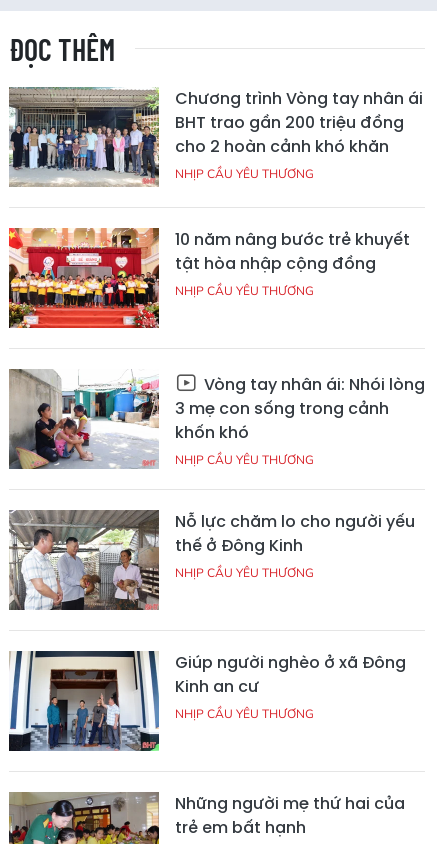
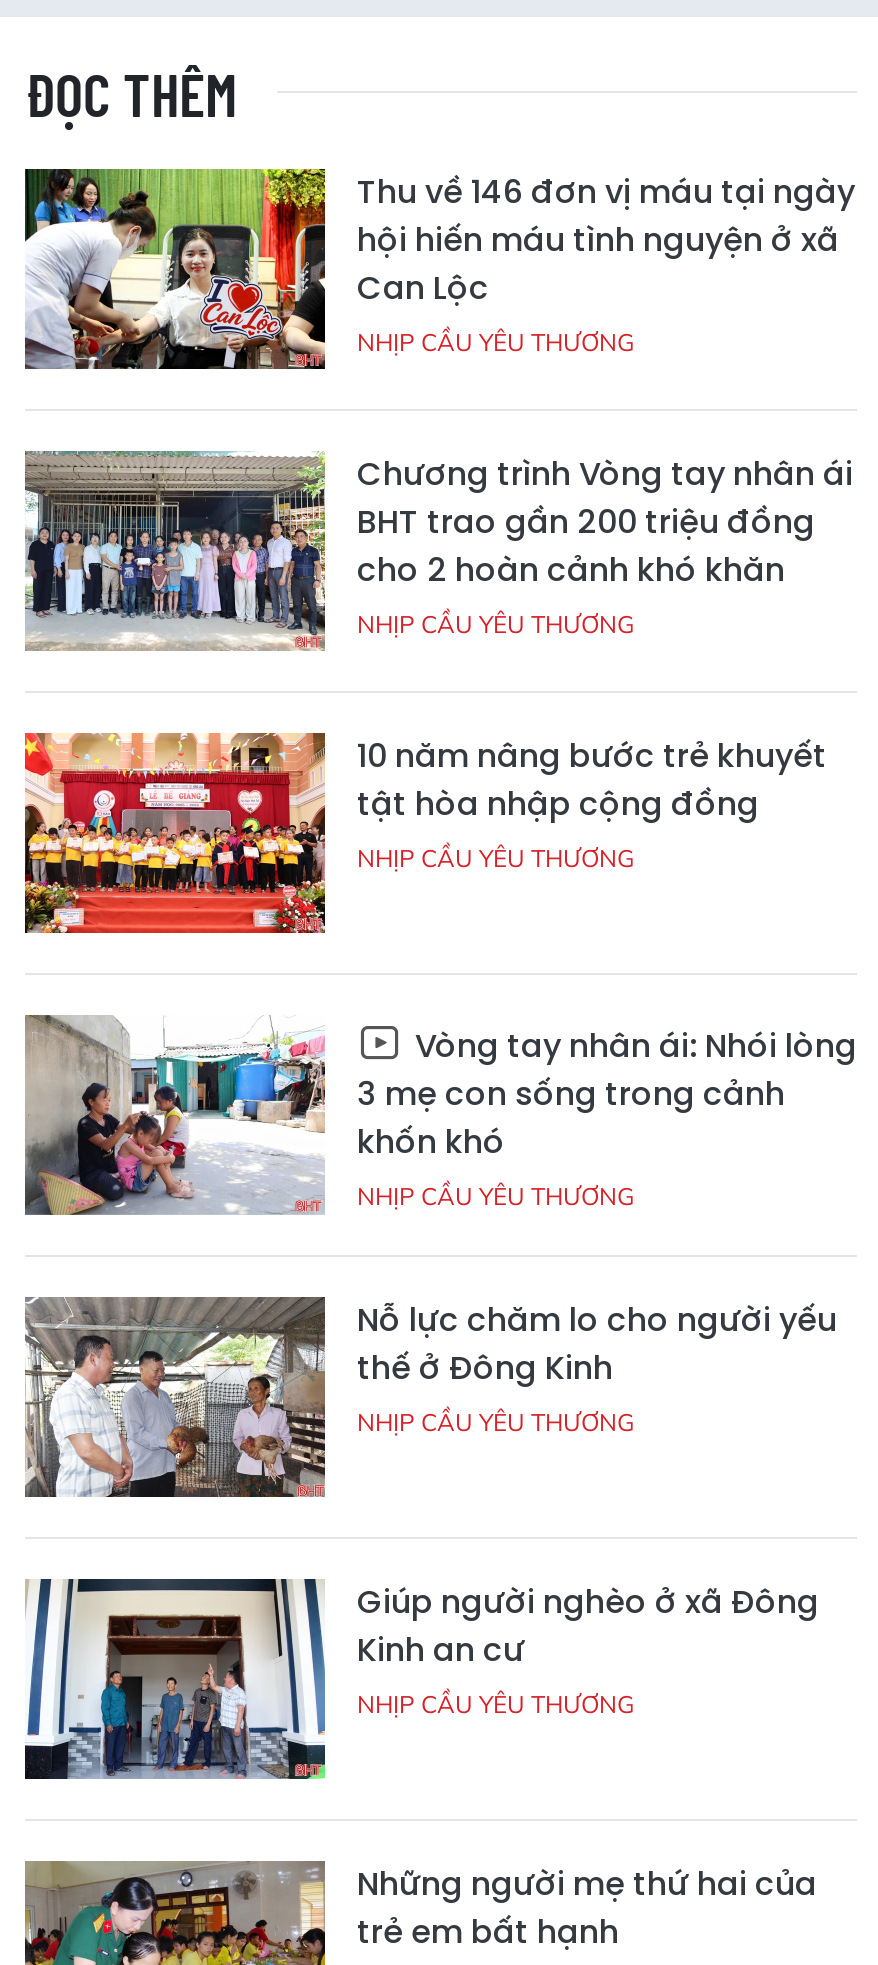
none -> [23,167,855,371] [image] | Thu về 146 đơn vị máu tại ngày | hội hiến máu tình nguyện ở xã | Can Lộc | NHỊP CẦU YÊU THƯƠNG

